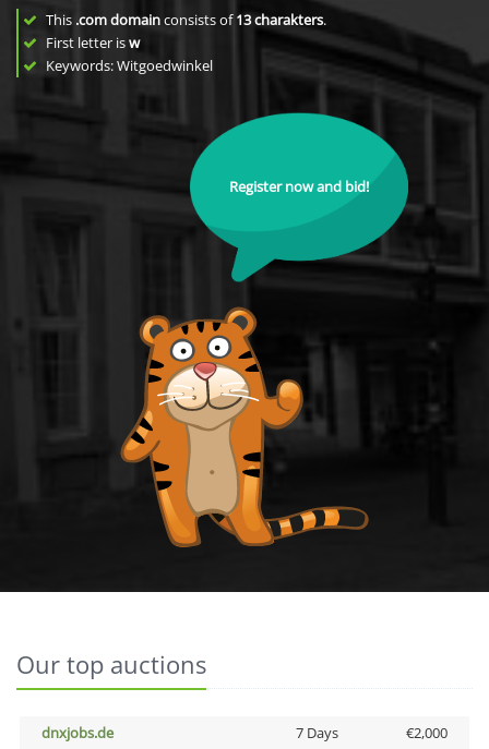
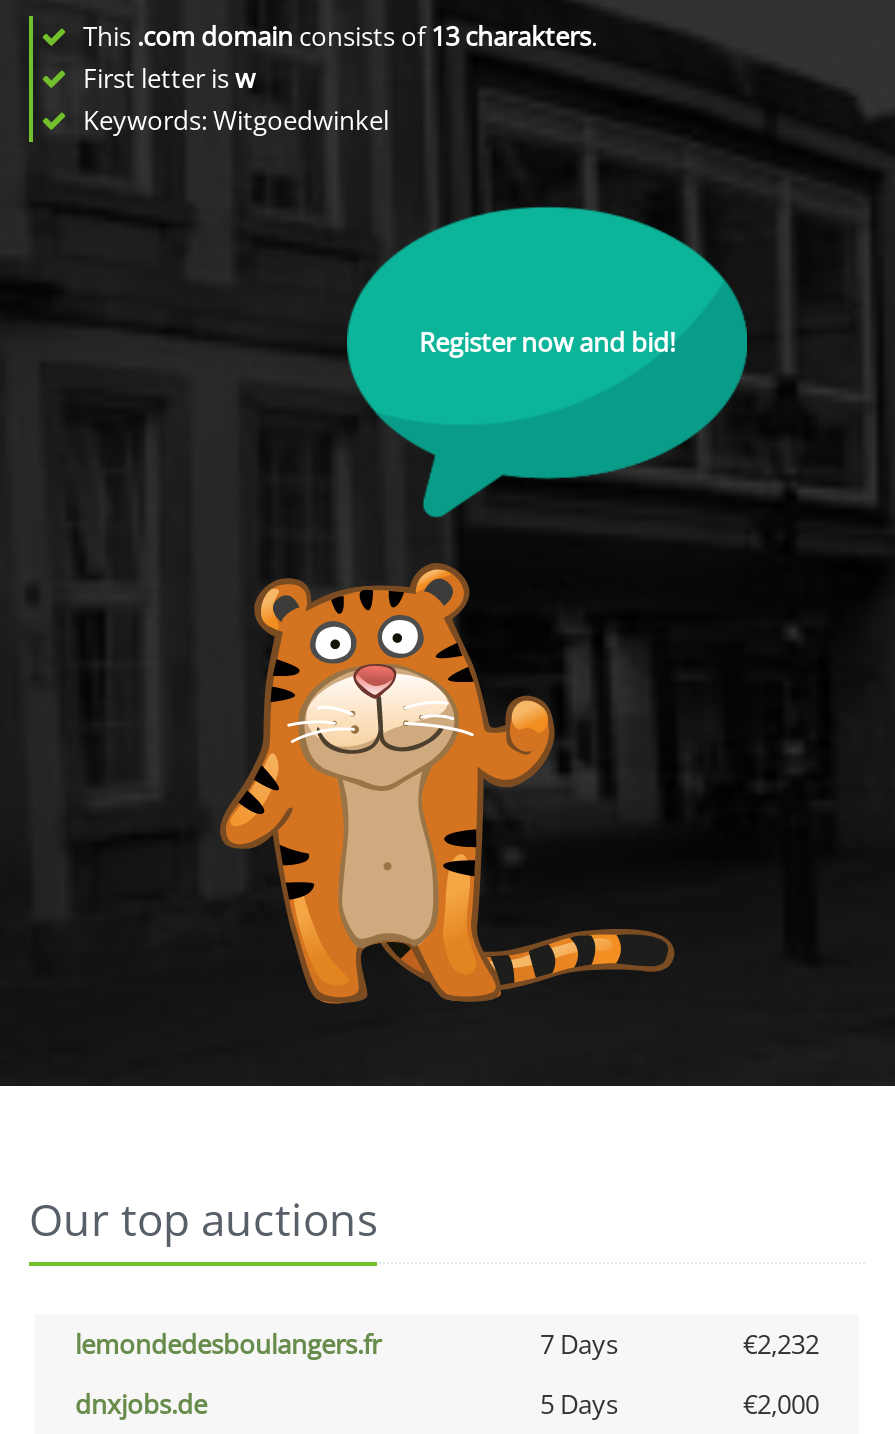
none -> [75,1326,819,1362] lemondedesboulangers.fr | 7 Days | €2,232
[295,723,338,742] 7 Days -> [540,1386,618,1422] 5 Days

